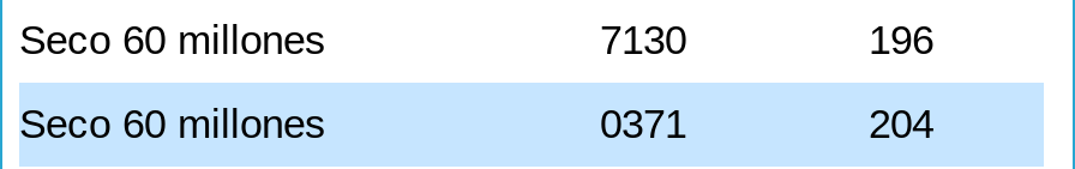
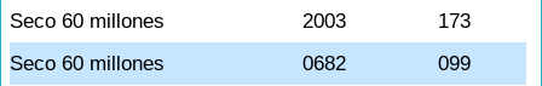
[600,18,686,64] 7130 -> [302,10,346,33] 2003
[869,18,933,64] 196 -> [438,10,471,33] 173
[600,102,686,147] 0371 -> [302,52,346,75] 0682
[869,102,933,147] 204 -> [438,52,471,75] 099

